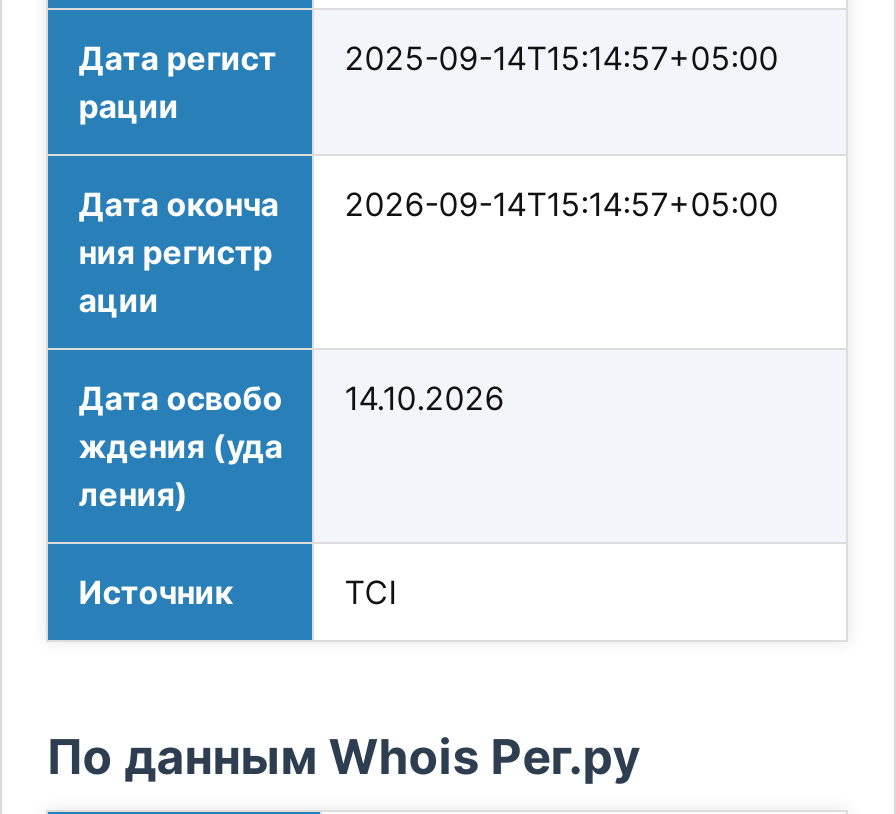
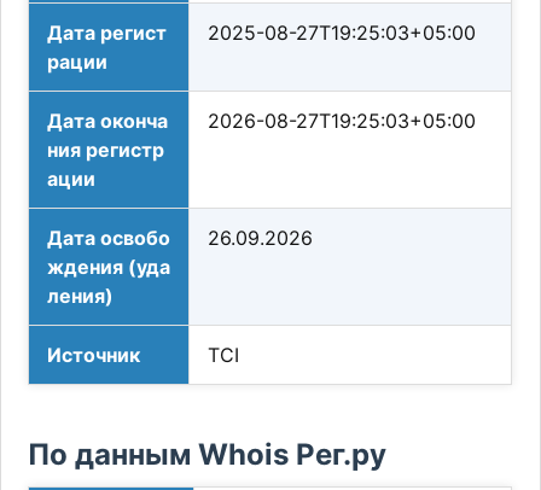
[79,38,779,78] Дата регист 2025-09-14T15:14:57+05:00 -> [47,21,476,45] Дата регист 2025-08-27T19:25:03+05:00
[79,184,779,224] Дата оконча 2026-09-14T15:14:57+05:00 -> [47,109,476,133] Дата оконча 2026-08-27T19:25:03+05:00
[79,378,505,418] Дата освобо 14.10.2026 -> [47,226,313,250] Дата освобо 26.09.2026

